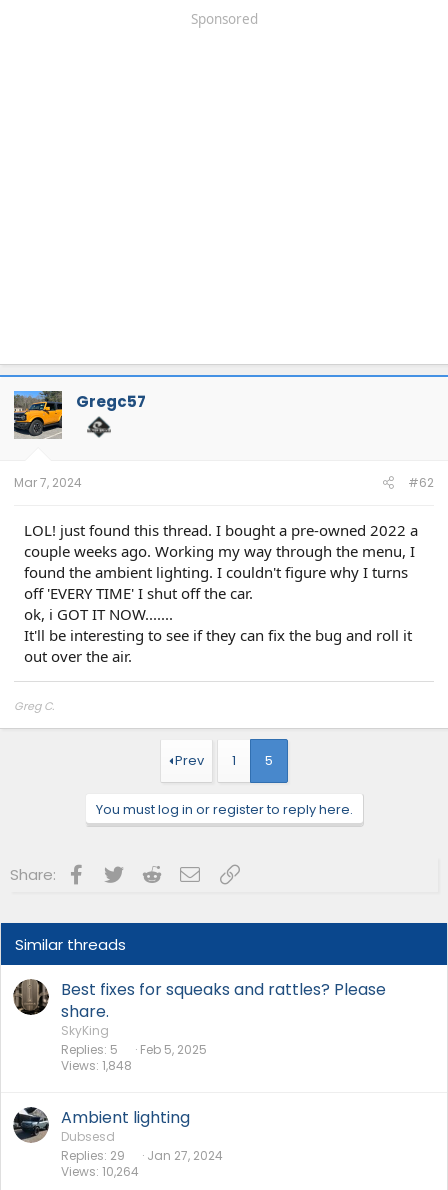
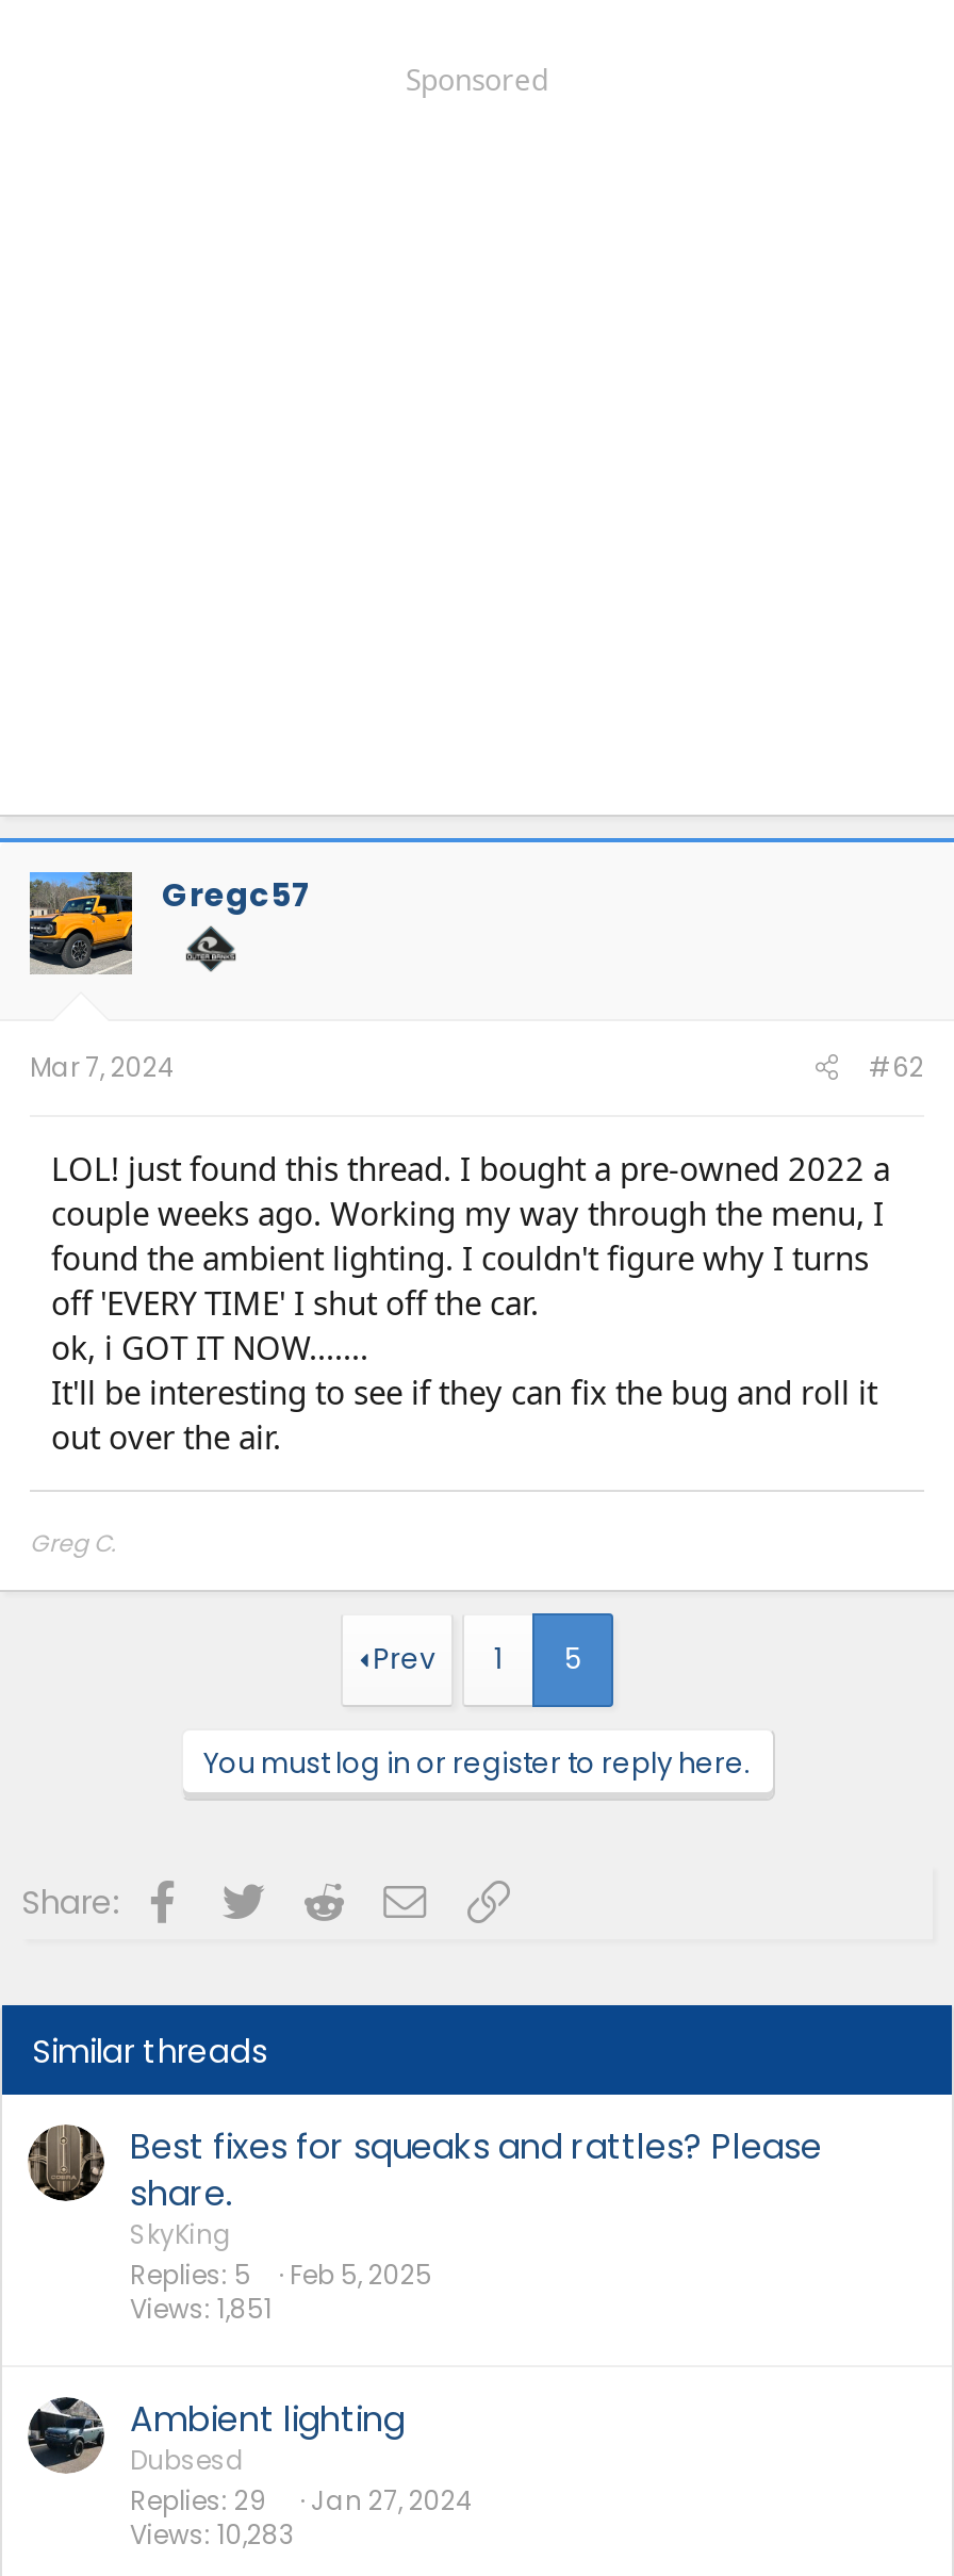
[61,1057,132,1074] Views 1,848 -> [130,2291,273,2327] Views 1,851
[61,1163,139,1180] Views 10,264 -> [130,2516,294,2553] Views 10,283

